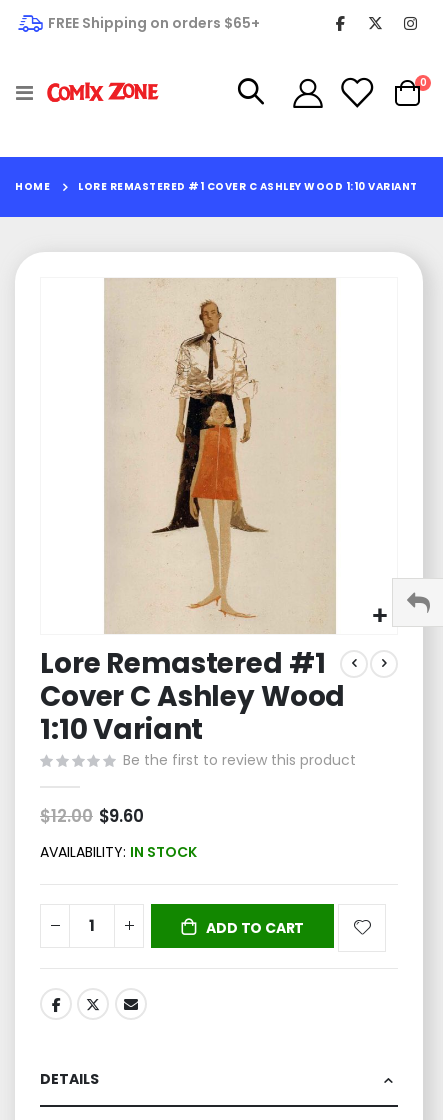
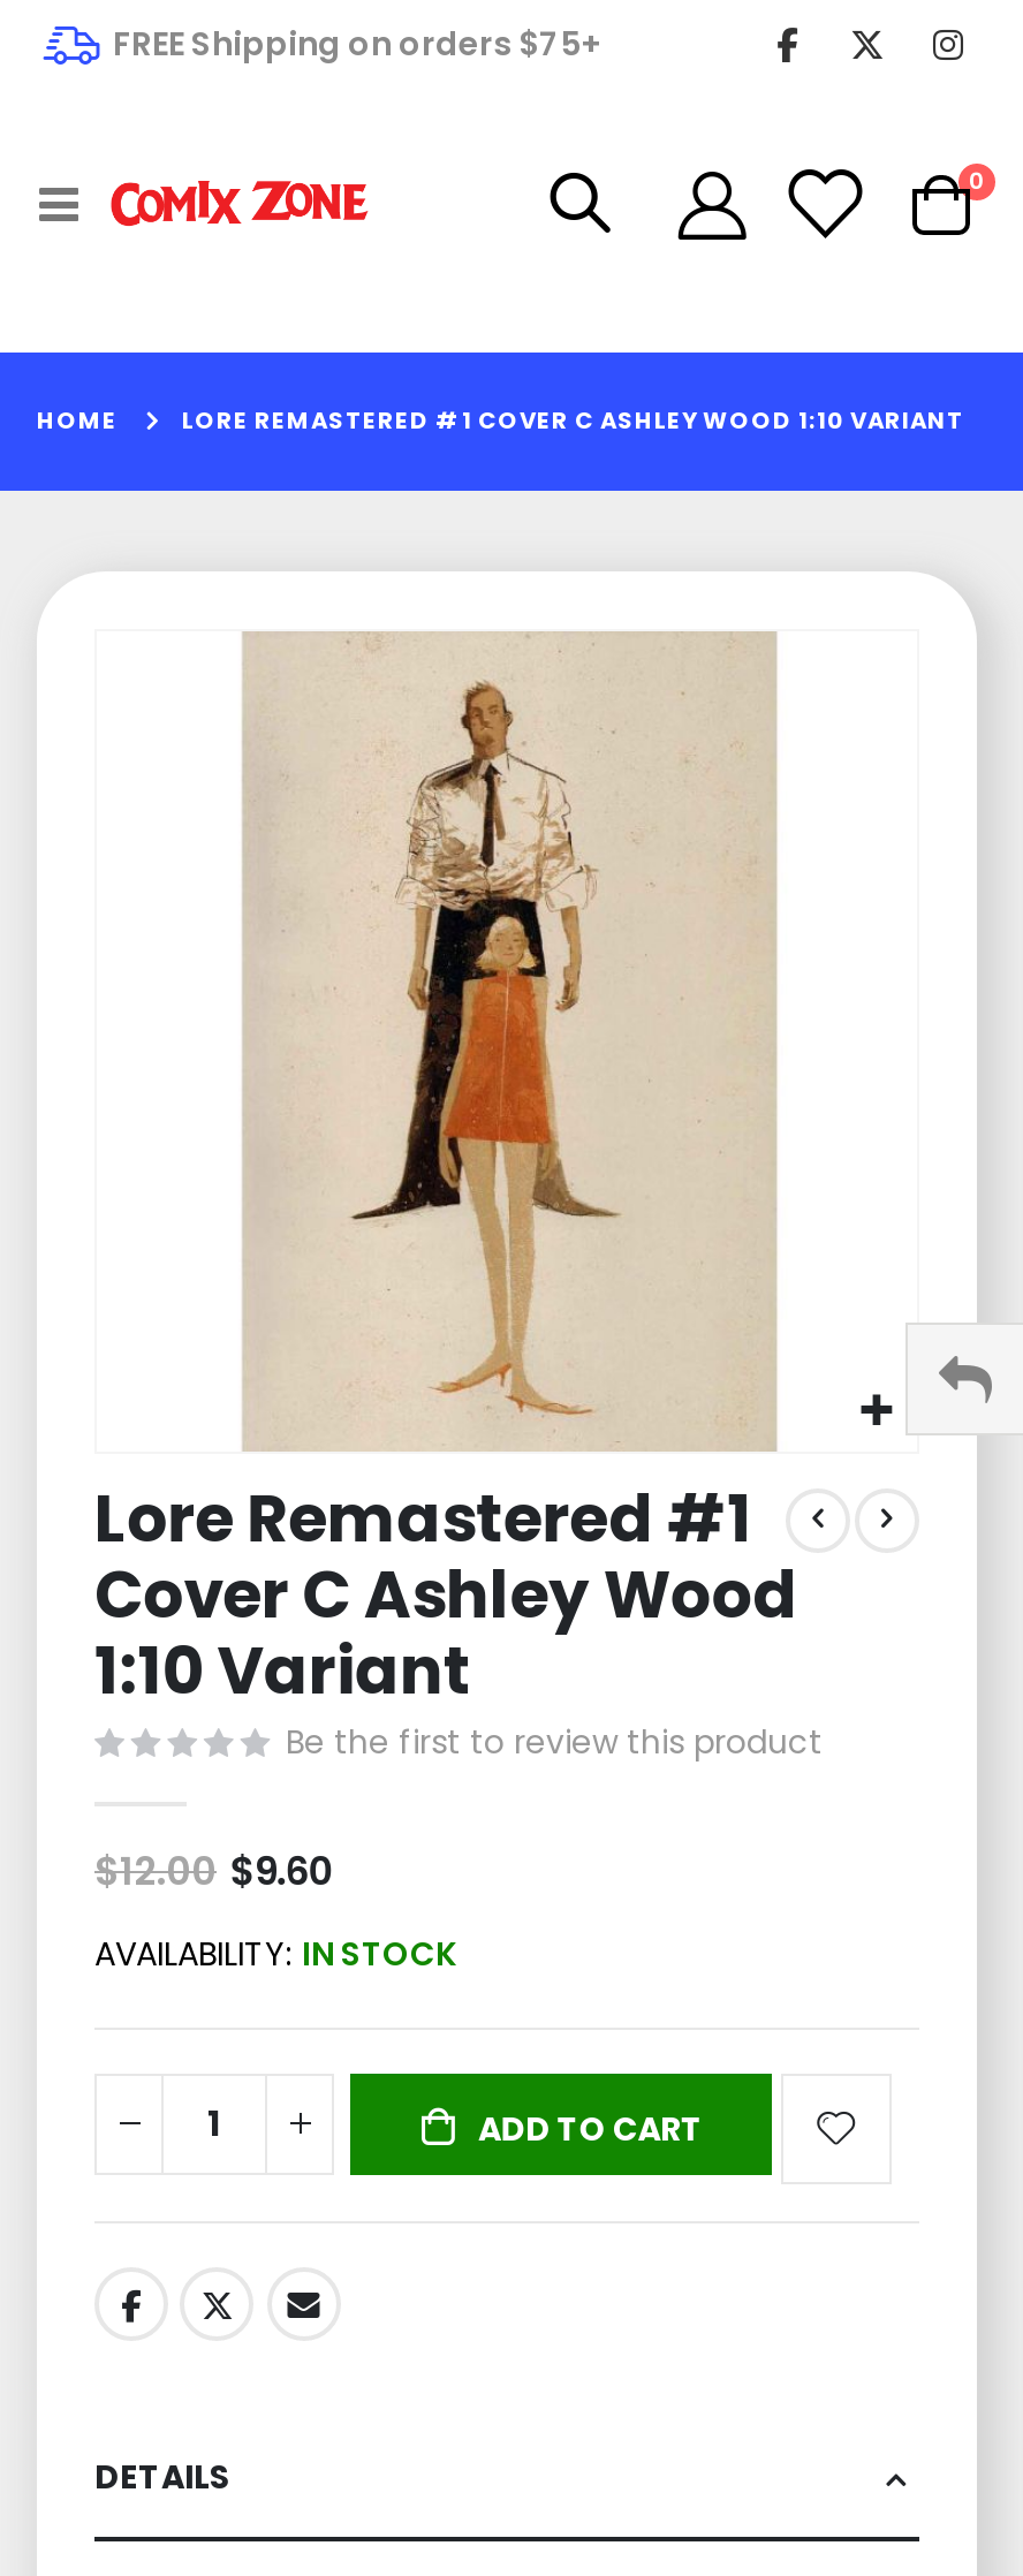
[48,12,260,32] FREE Shipping on orders $65+ -> [113,20,601,66] FREE Shipping on orders $75+

